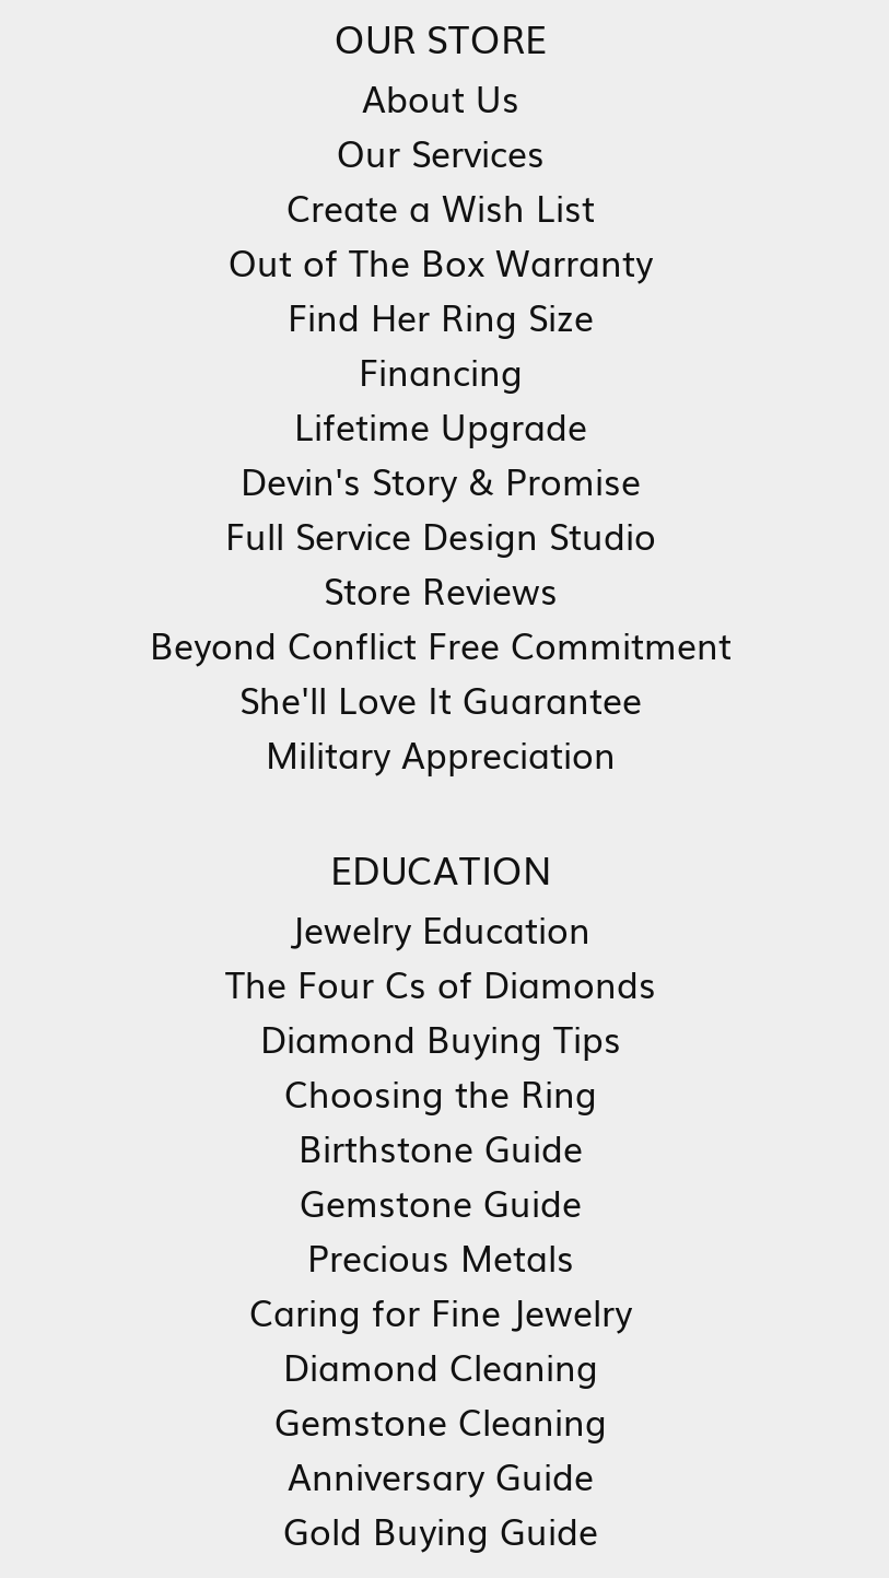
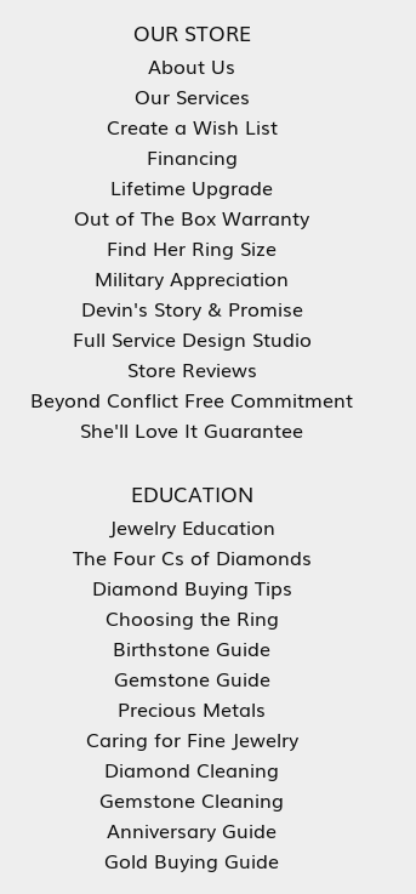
moved [229,236,653,343] -> [74,203,309,262]: Out of The Box Warranty | Find Her Ring Size
moved [294,345,587,452] -> [110,142,273,202]: Financing | Lifetime Upgrade
moved [150,454,732,725] -> [30,294,353,444]: Devin's Story & Promise | Full Service Design Studio | Store Reviews | Beyond Conflict Free Commitment | She'll Love It Guarantee
moved [266,728,616,780] -> [95,263,289,293]: Military Appreciation

